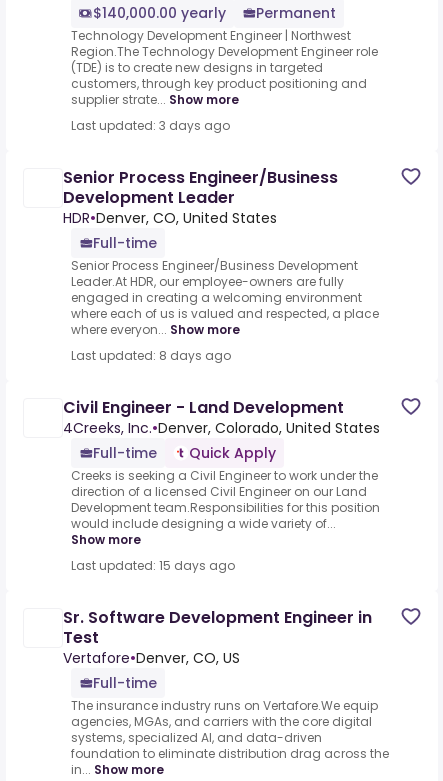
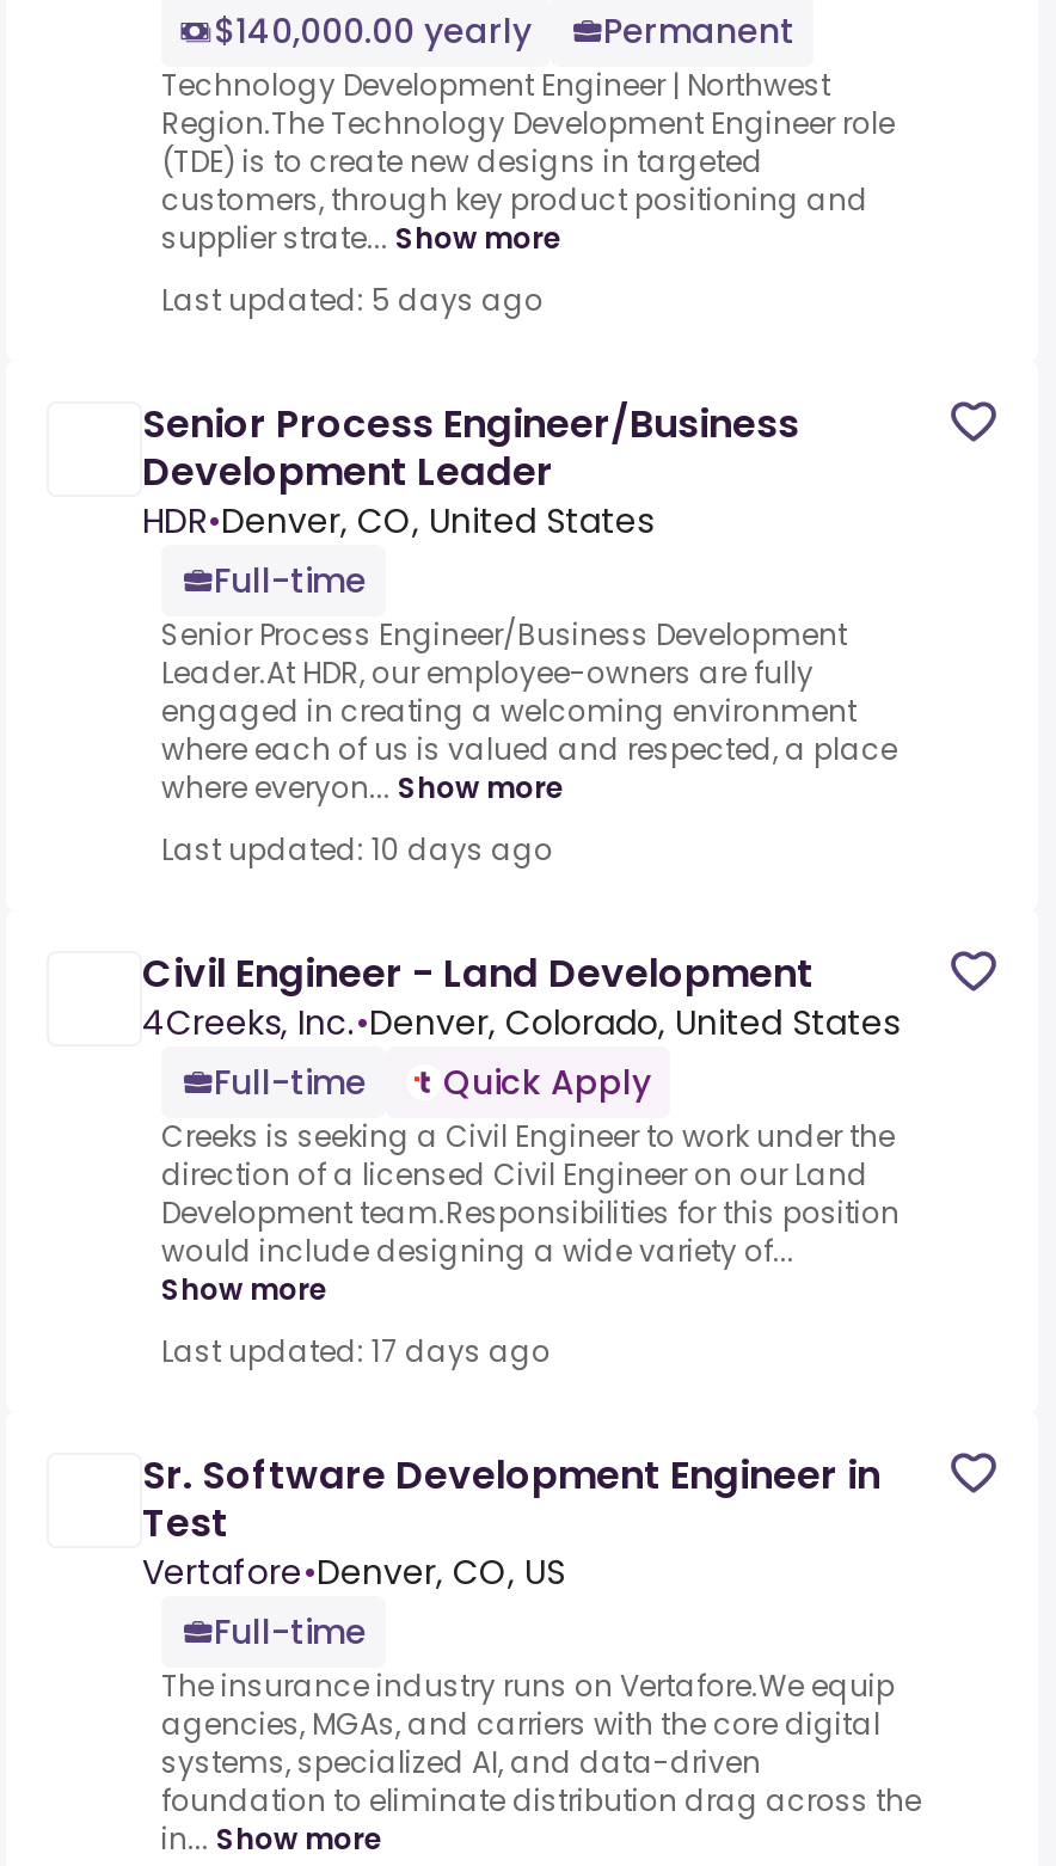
[71,117,230,134] Last updated: 3 days ago -> [161,280,544,321] Last updated: 5 days ago
[71,347,231,364] Last updated: 8 days ago -> [161,830,553,870] Last updated: 10 days ago
[71,557,235,574] Last updated: 15 days ago -> [161,1331,551,1372] Last updated: 17 days ago

